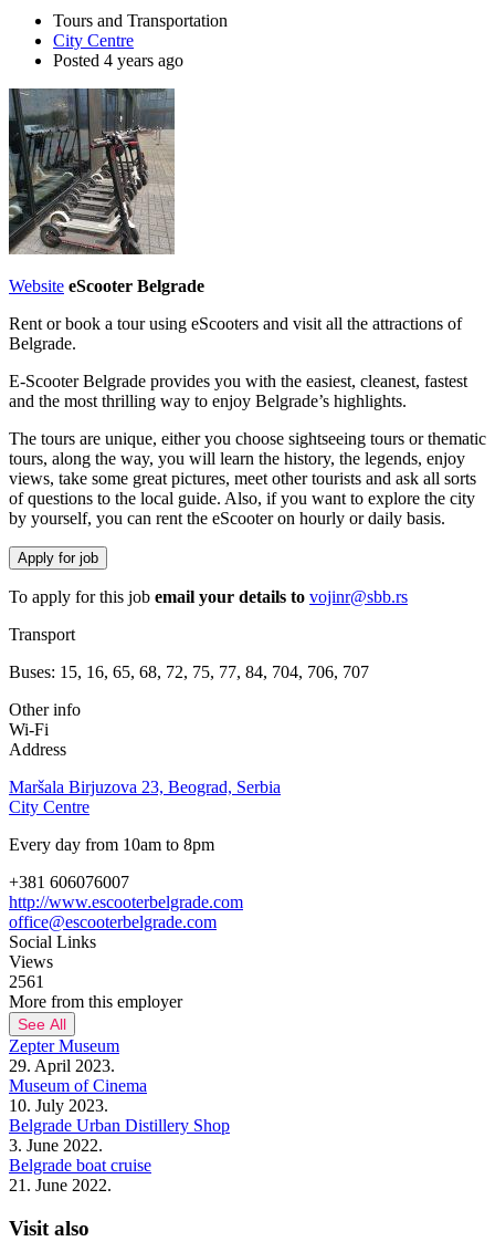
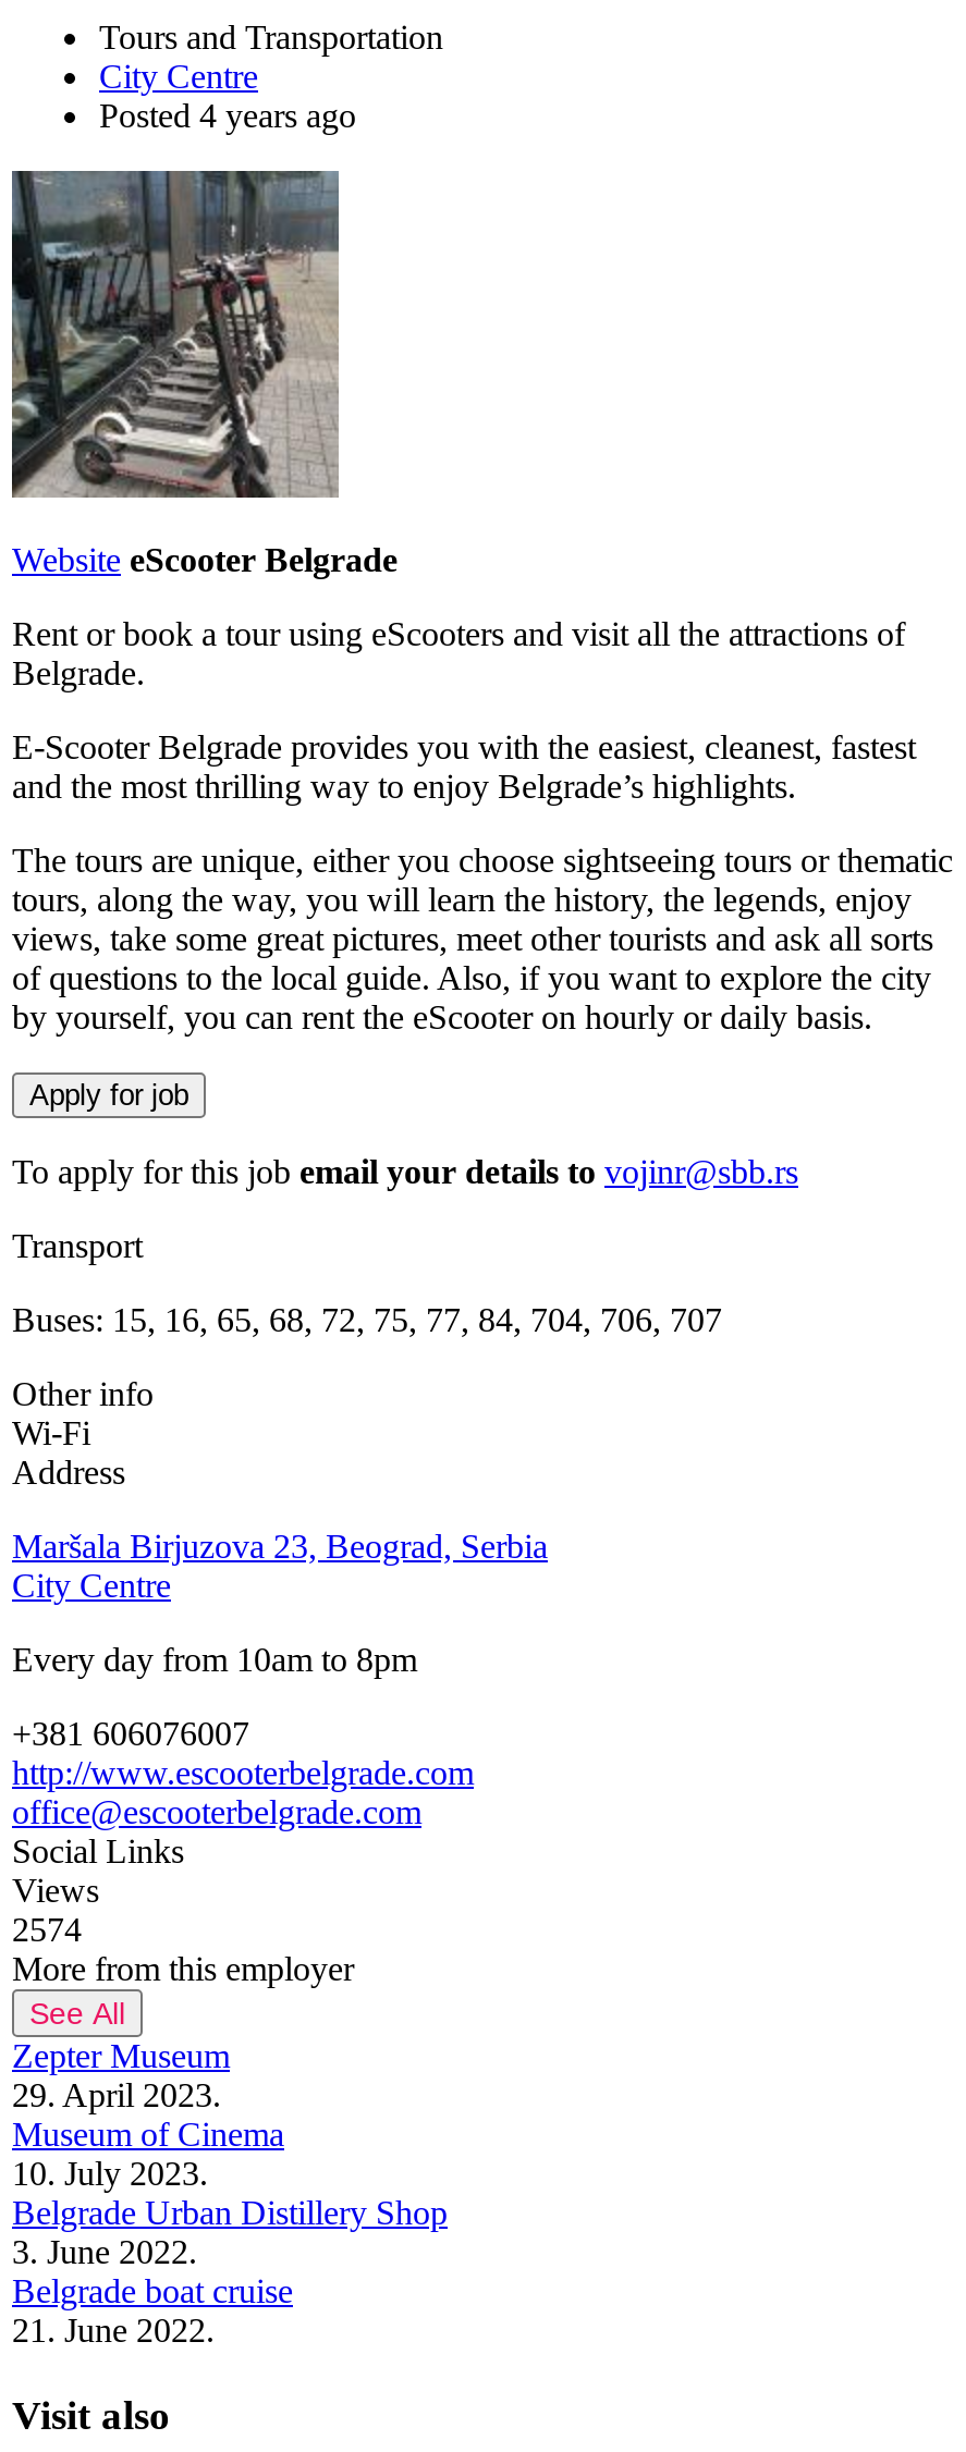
[9,972,44,991] 2561 -> [12,1911,82,1948] 2574

